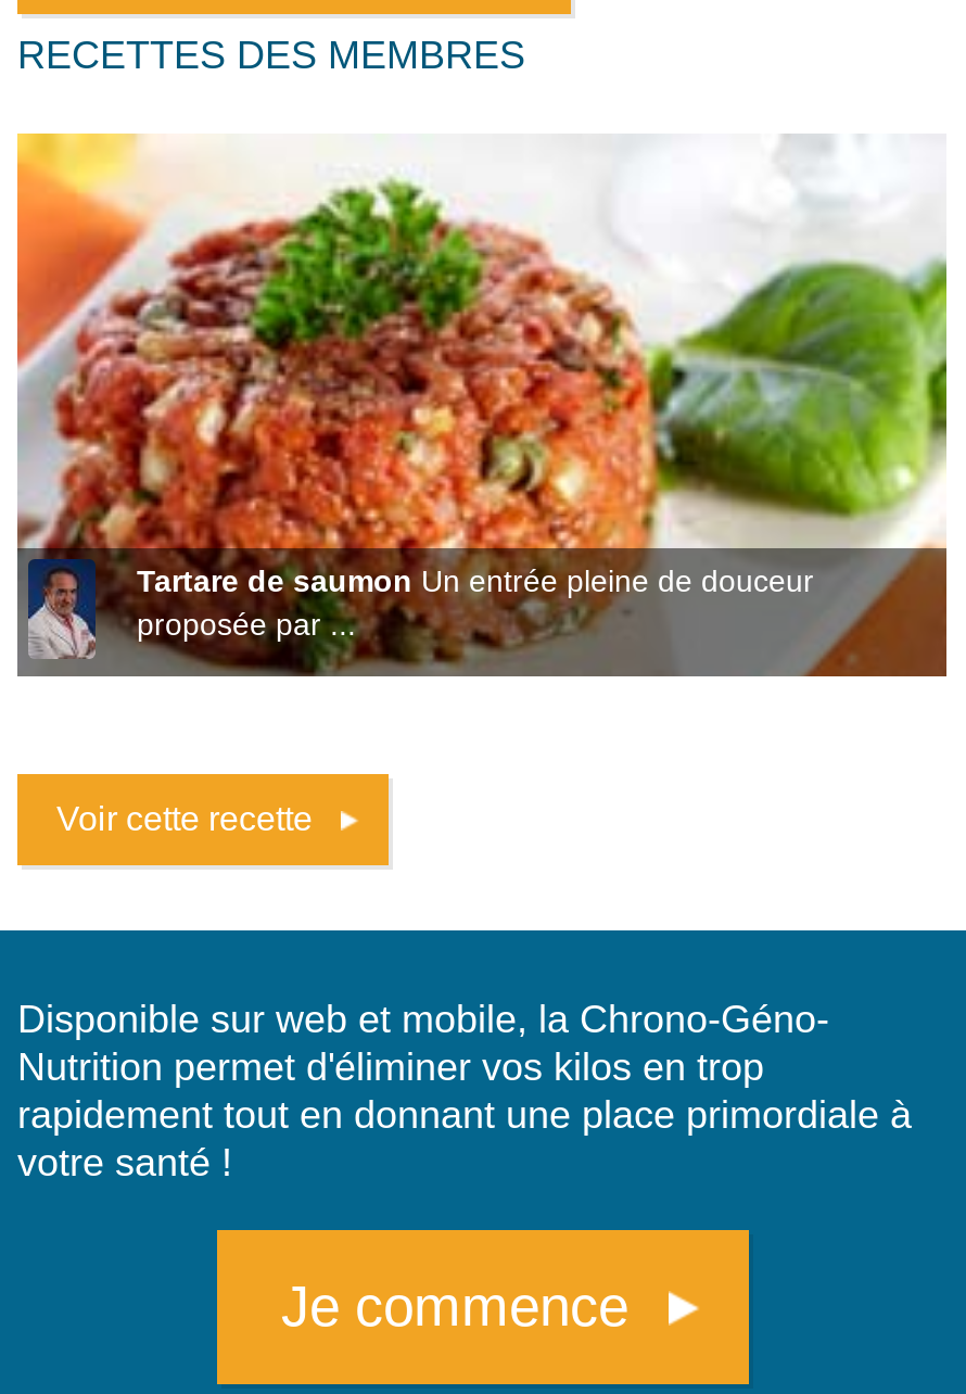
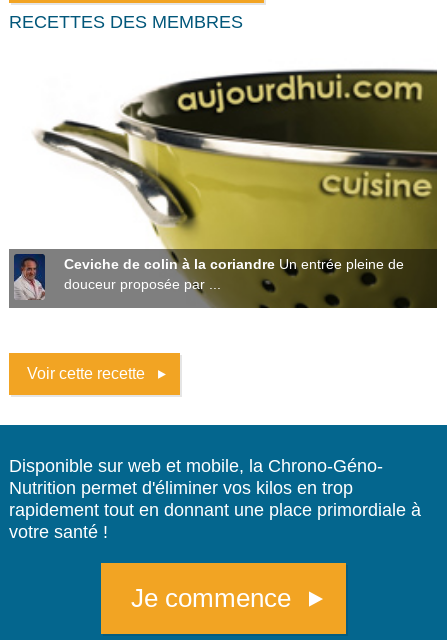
[15,131,949,679] [image] | Tartare de saumon Un entrée pleine de douceur | proposée par ... -> [9,58,438,309] [image] | Ceviche de colin à la coriandre Un entrée pleine de | douceur proposée par ...

